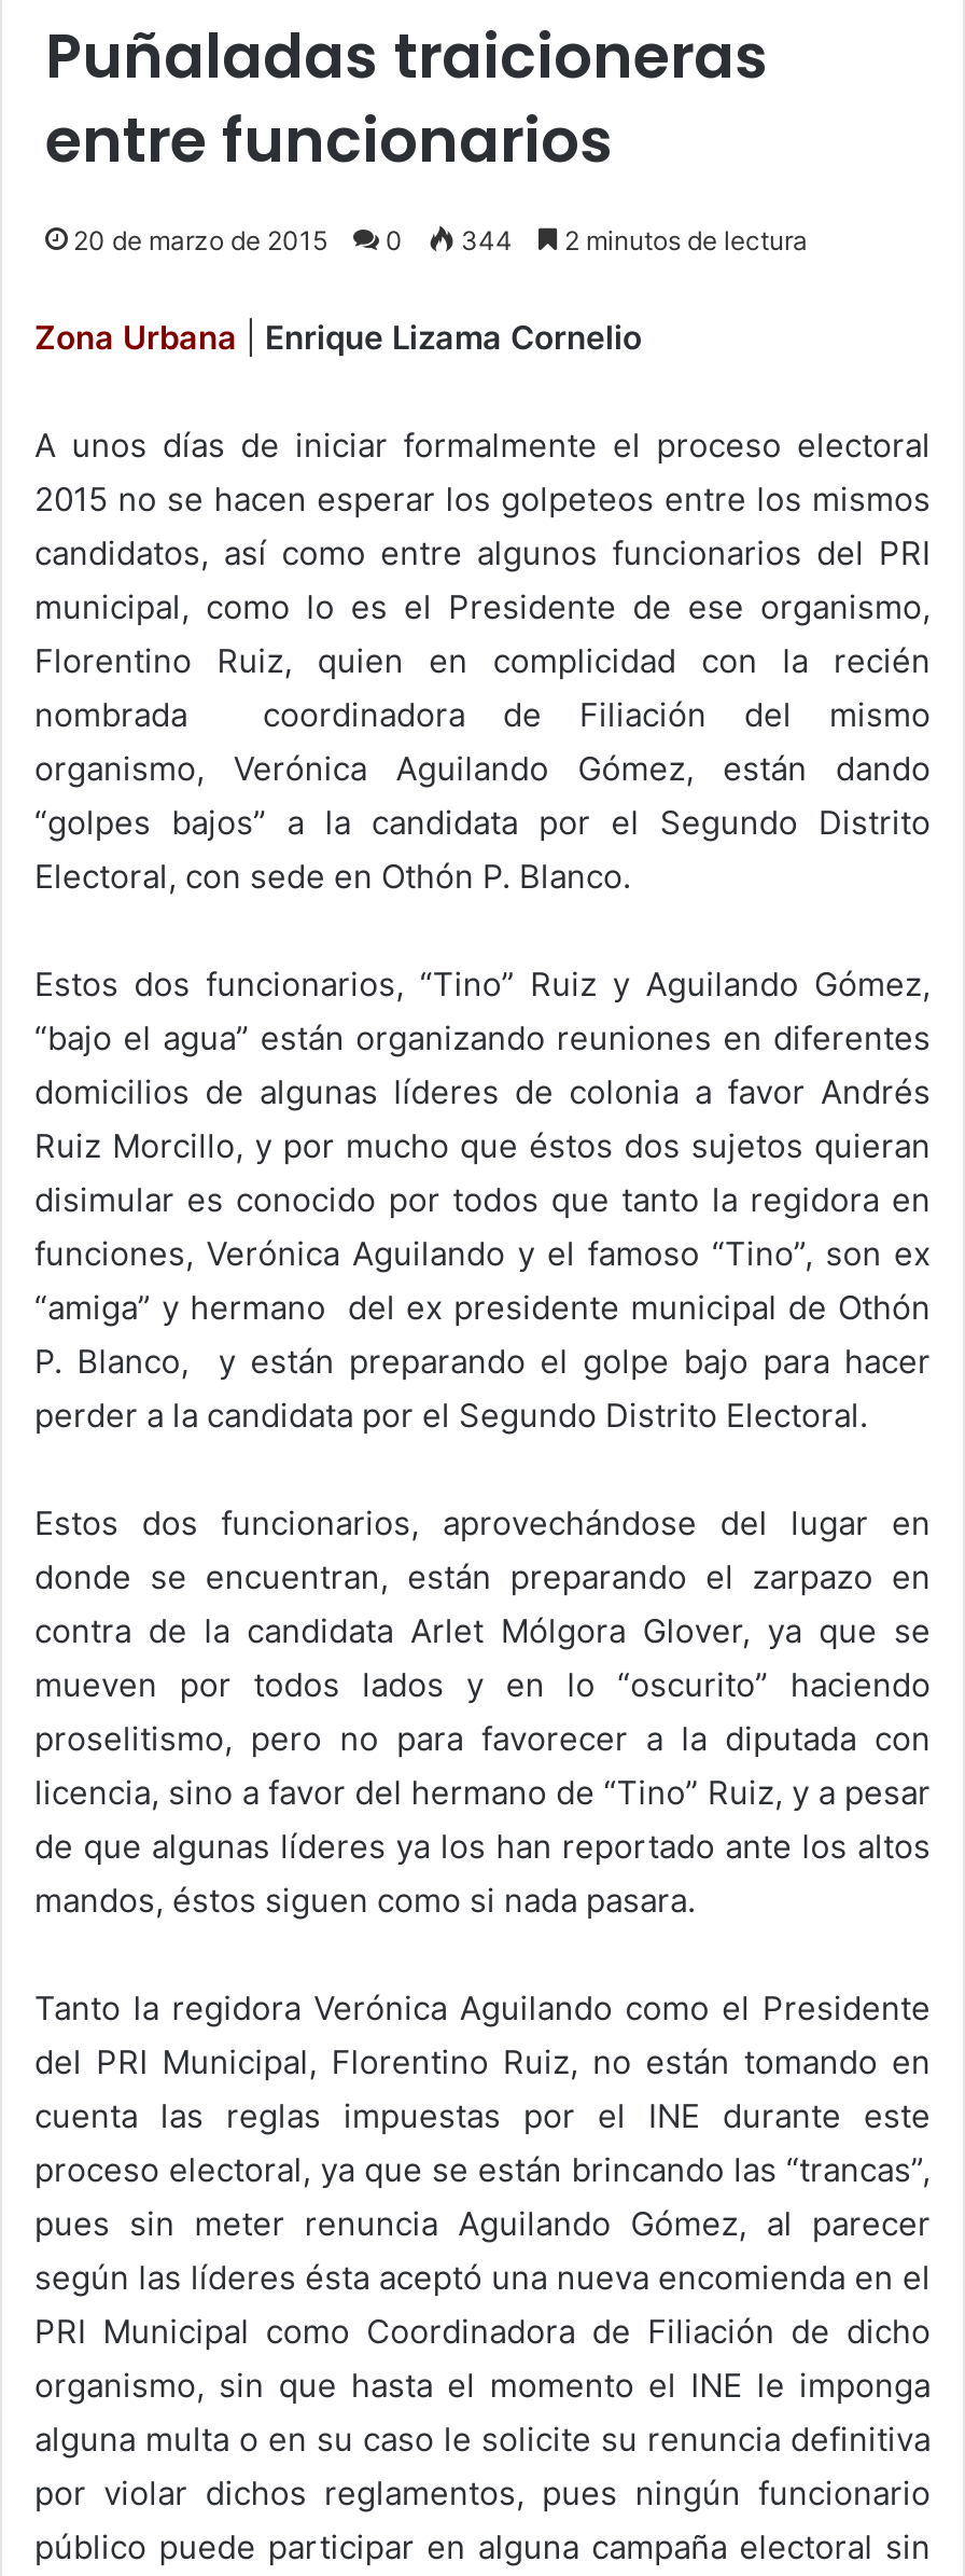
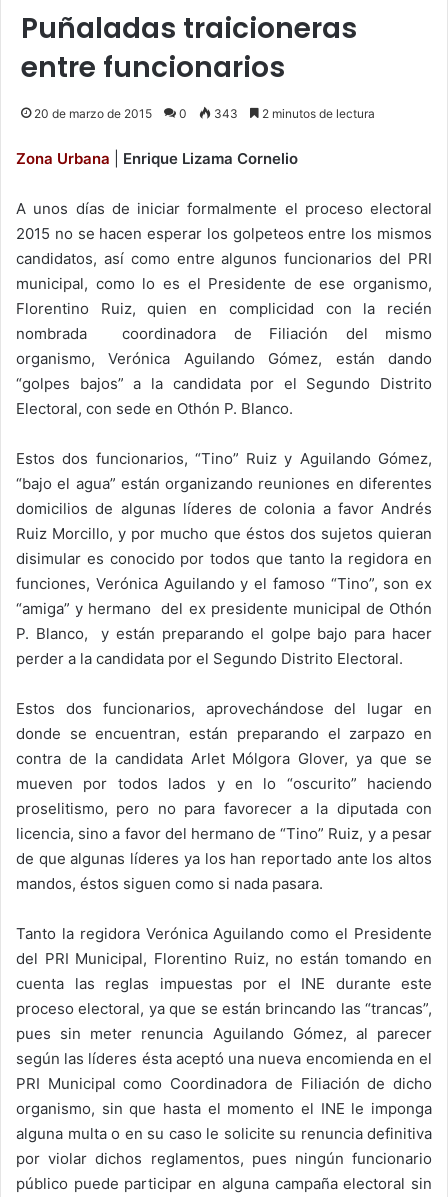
[73,224,808,256] 20 de marzo de 2015 0 344 2 minutos de lectura -> [34,106,375,121] 20 de marzo de 2015 0 343 2 minutos de lectura

